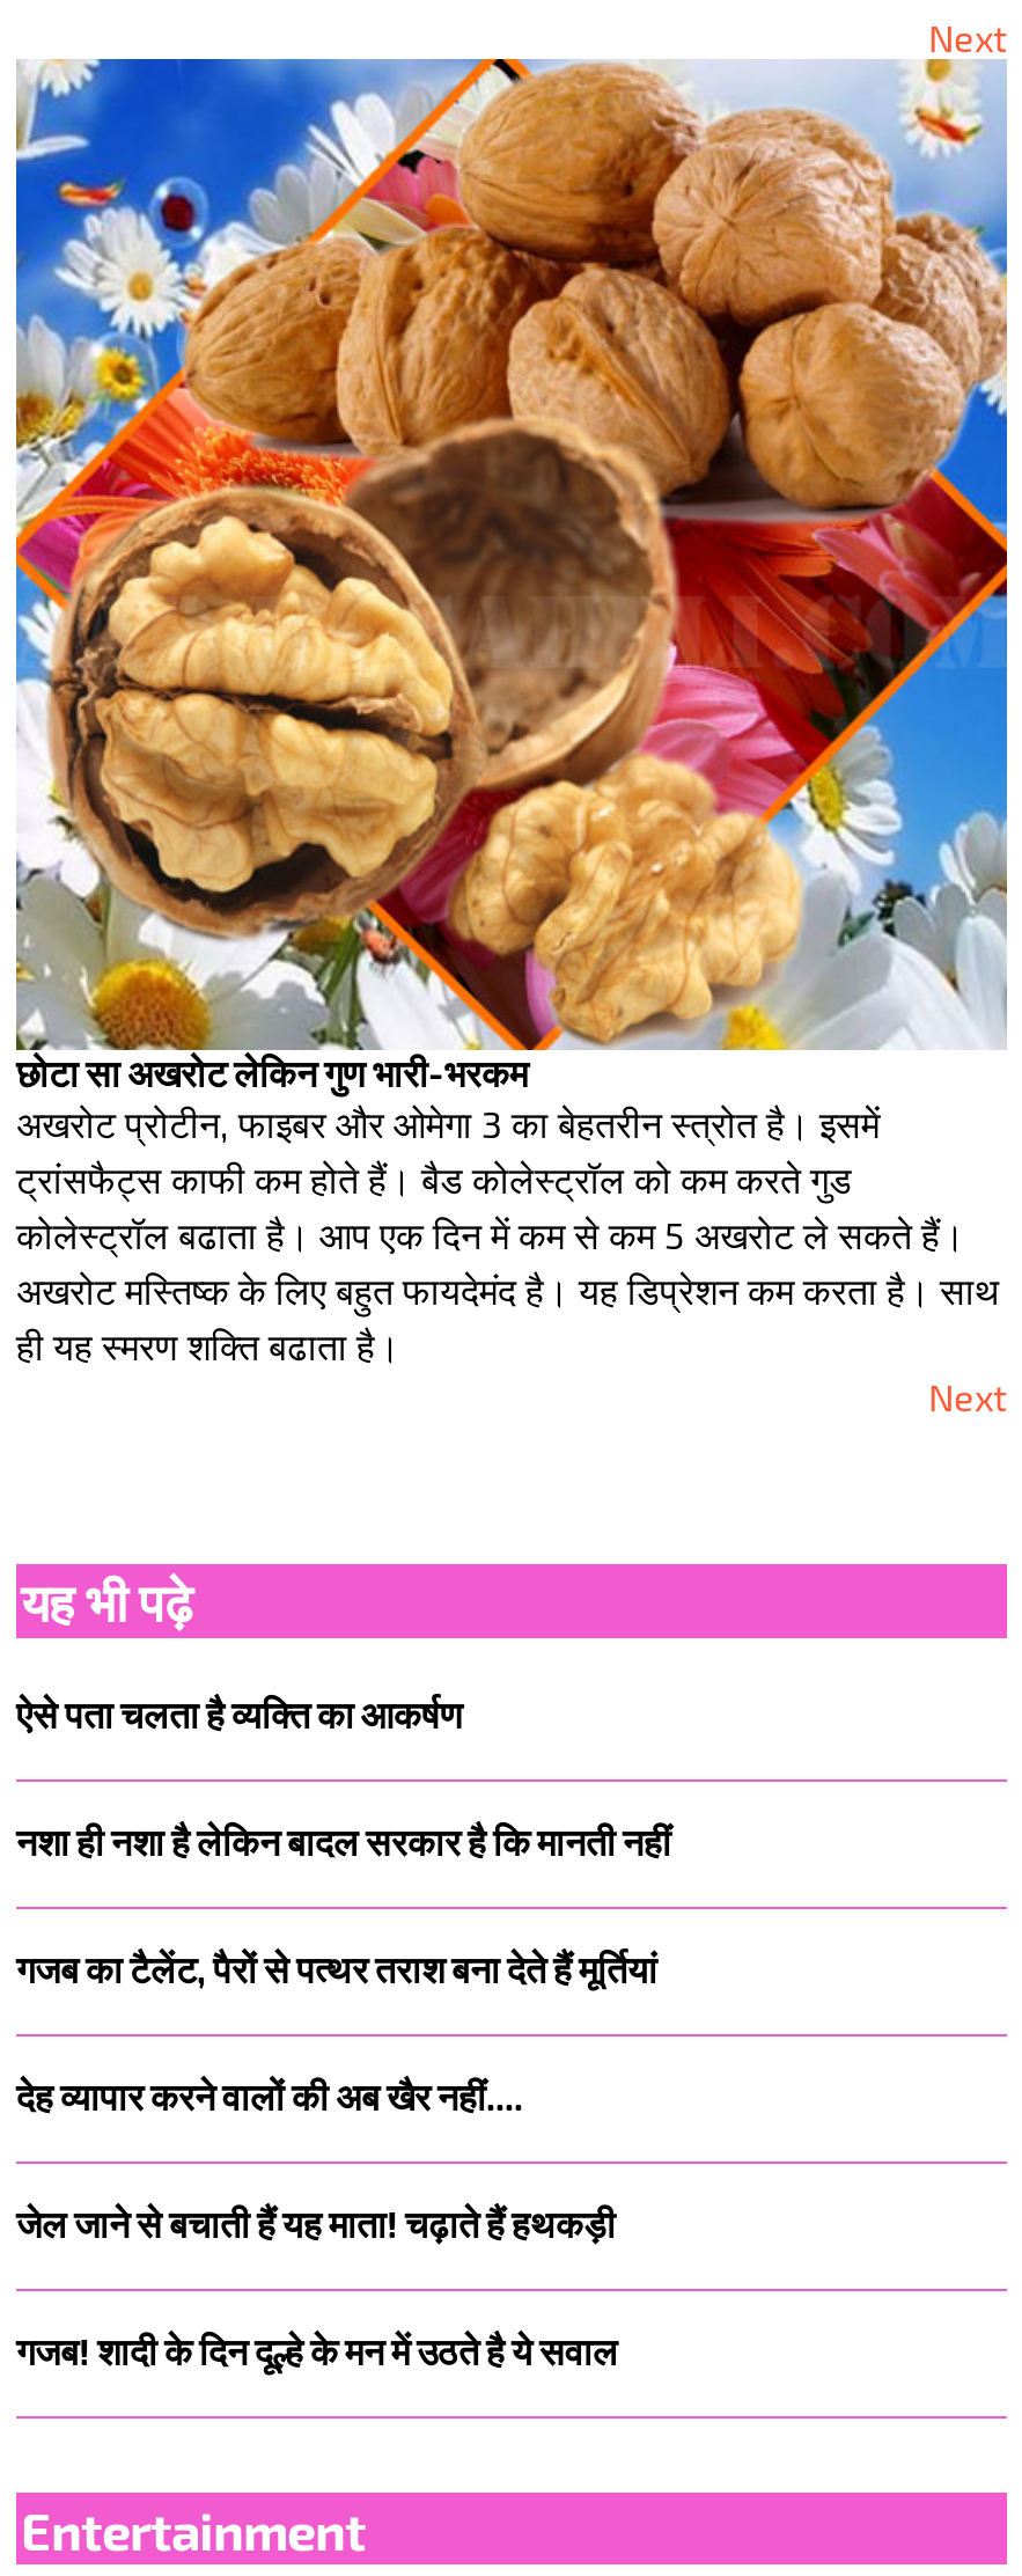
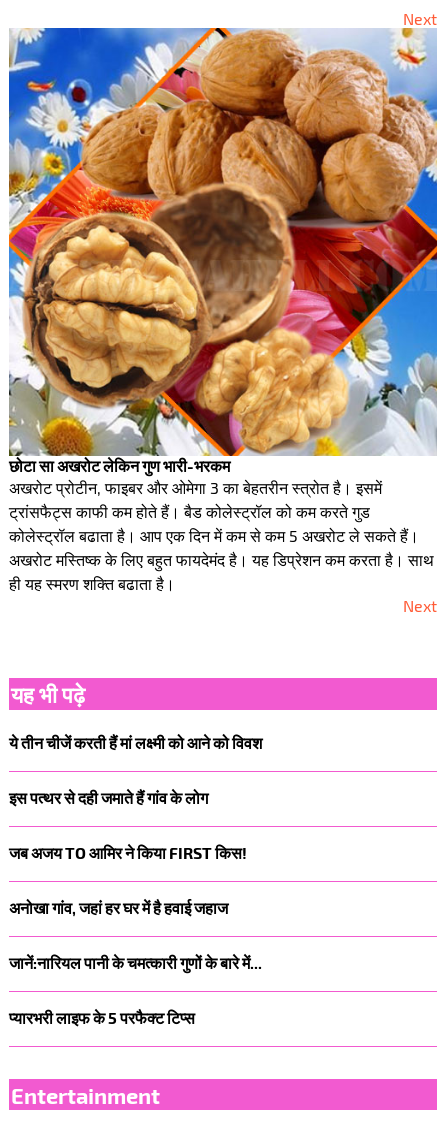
[16,1691,463,1735] ऐसे पता चलता है व्यक्ति का आकर्षण -> [9,733,262,752] ये तीन चीजें करती हैं मां लक्ष्मी को आने को विवश
[16,1818,671,1862] नशा ही नशा है लेकिन बादल सरकार है कि मानती नहीं -> [9,788,208,807] इस पत्थर से दही जमाते हैं गांव के लोग
[16,1946,657,1990] गजब का टैलेंट, पैरों से पत्थर तराश बना देते हैं मूर्तियां -> [9,843,247,862] जब अजय TO आमिर ने किया FIRST किस!
[16,2073,523,2117] देह व्यापार करने वालों की अब खैर नहीं.... -> [9,898,228,917] अनोखा गांव, जहां हर घर में है हवाई जहाज
[16,2200,616,2244] जेल जाने से बचाती हैं यह माता! चढ़ाते हैं हथकड़ी -> [9,953,262,972] जानें:नारियल पानी के चमत्कारी गुणों के बारे में...
[16,2328,618,2372] गजब! शादी के दिन दूल्हे के मन में उठते है ये सवाल -> [9,1008,195,1027] प्यारभरी लाइफ के 5 परफैक्ट टिप्स

